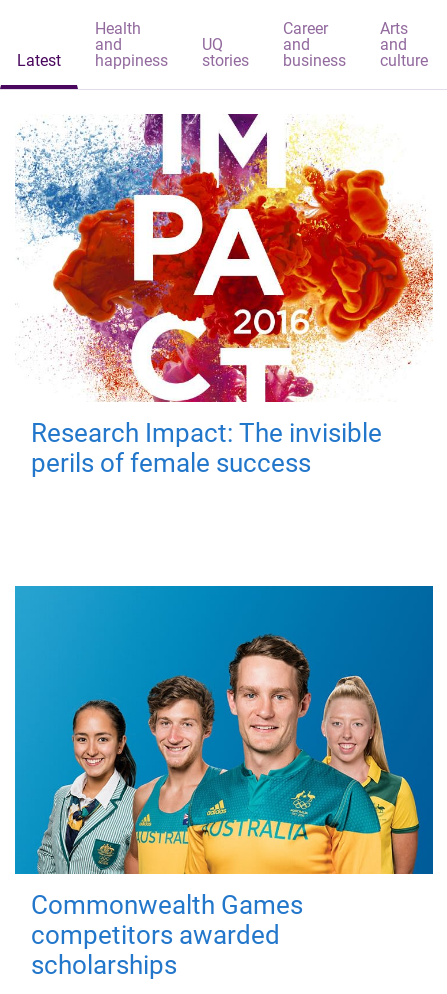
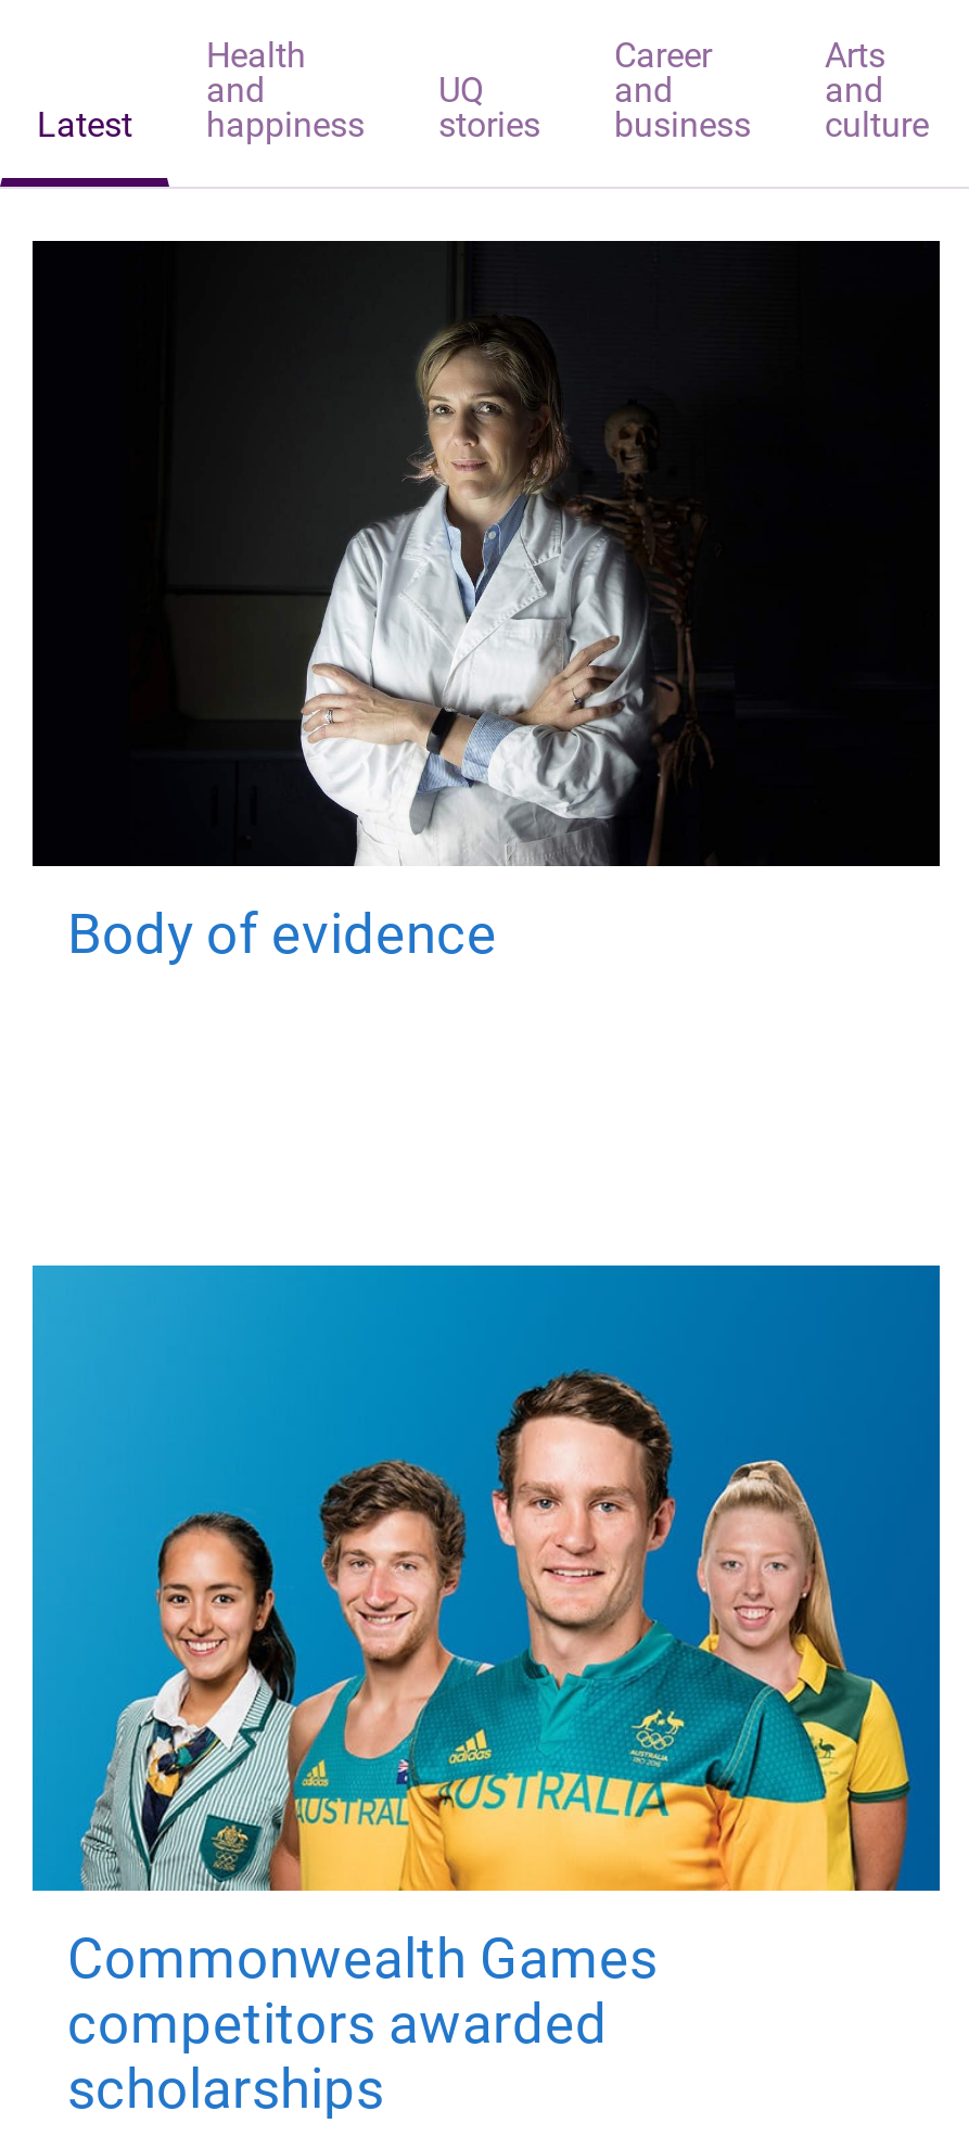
[15,113,434,478] [image] | Research Impact: The invisible | perils of female success -> [30,239,942,966] [image] | Body of evidence

